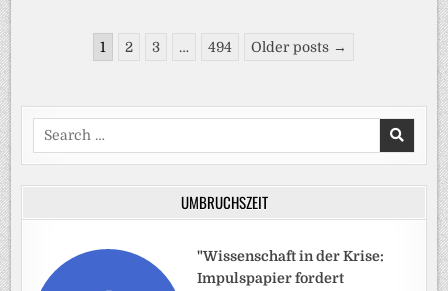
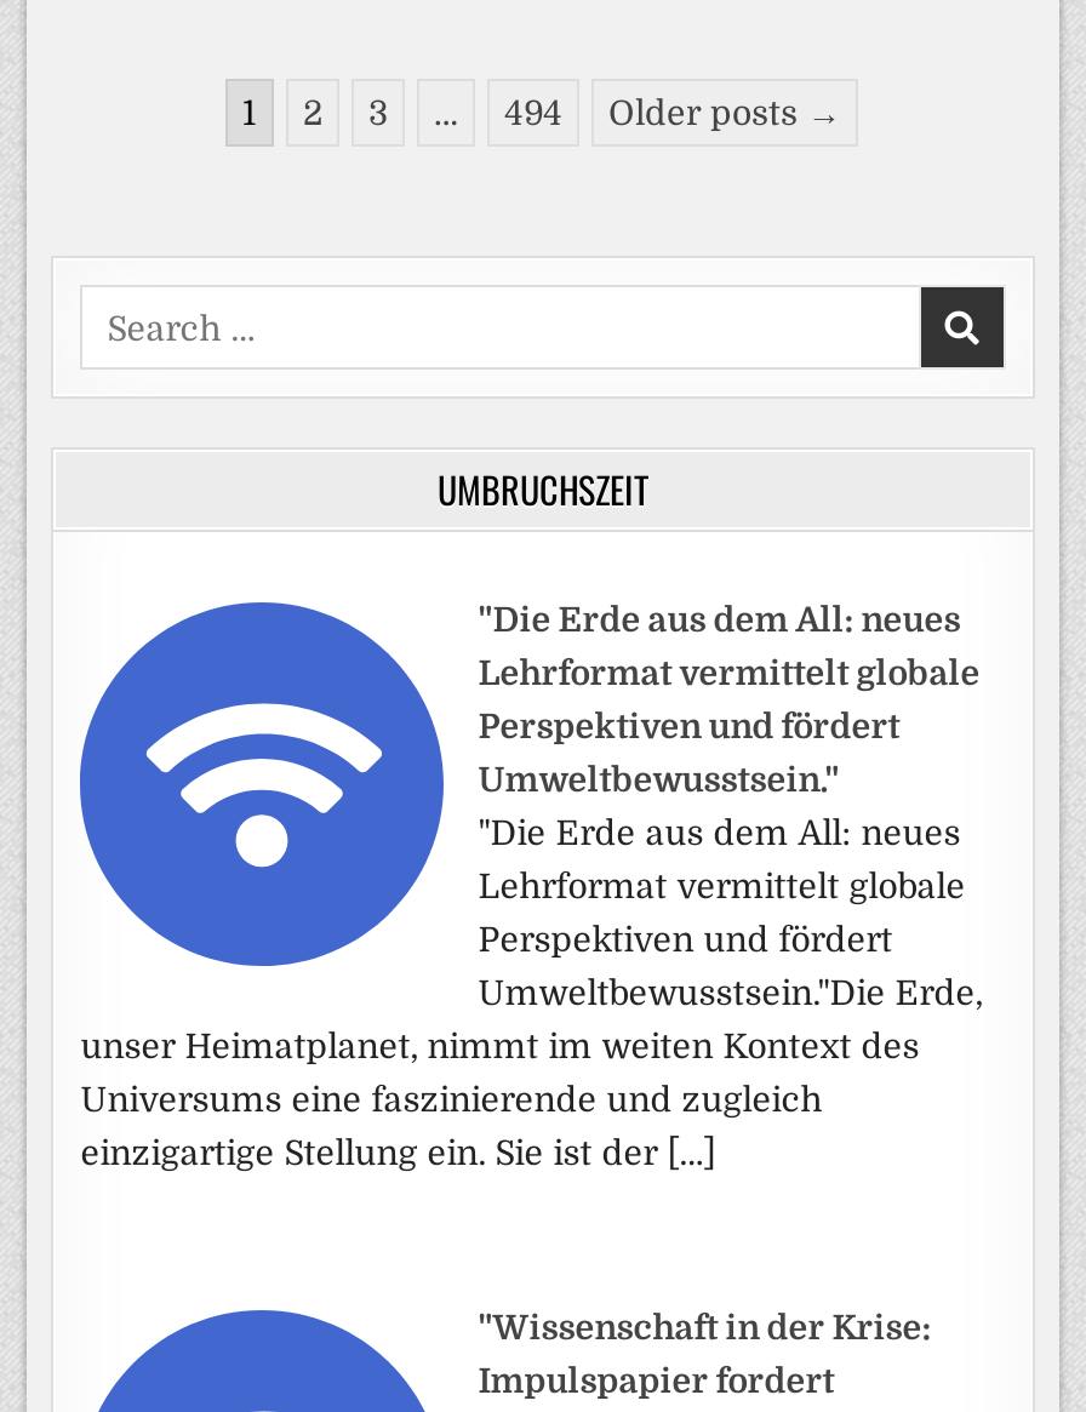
none -> [78,601,982,1173] [image] | "Die Erde aus dem All: neues | Lehrformat vermittelt globale | Perspektiven und fördert | Umweltbewusstsein." | "Die Erde aus dem All: neues | Lehrformat vermittelt globale | Perspektiven und fördert | Umweltbewusstsein."Die Erde, | unser Heimatplanet, nimmt im weiten Kontext des | Universums eine faszinierende und zugleich | einzigartige Stellung ein. Sie ist der […]

